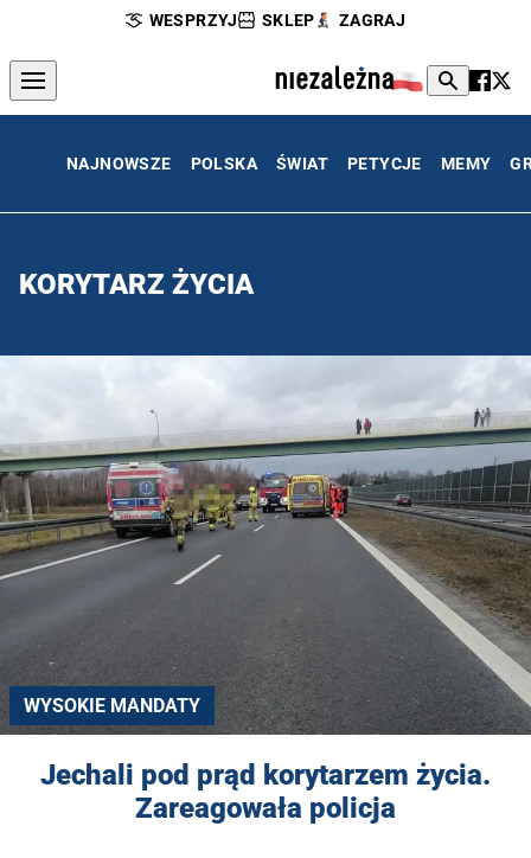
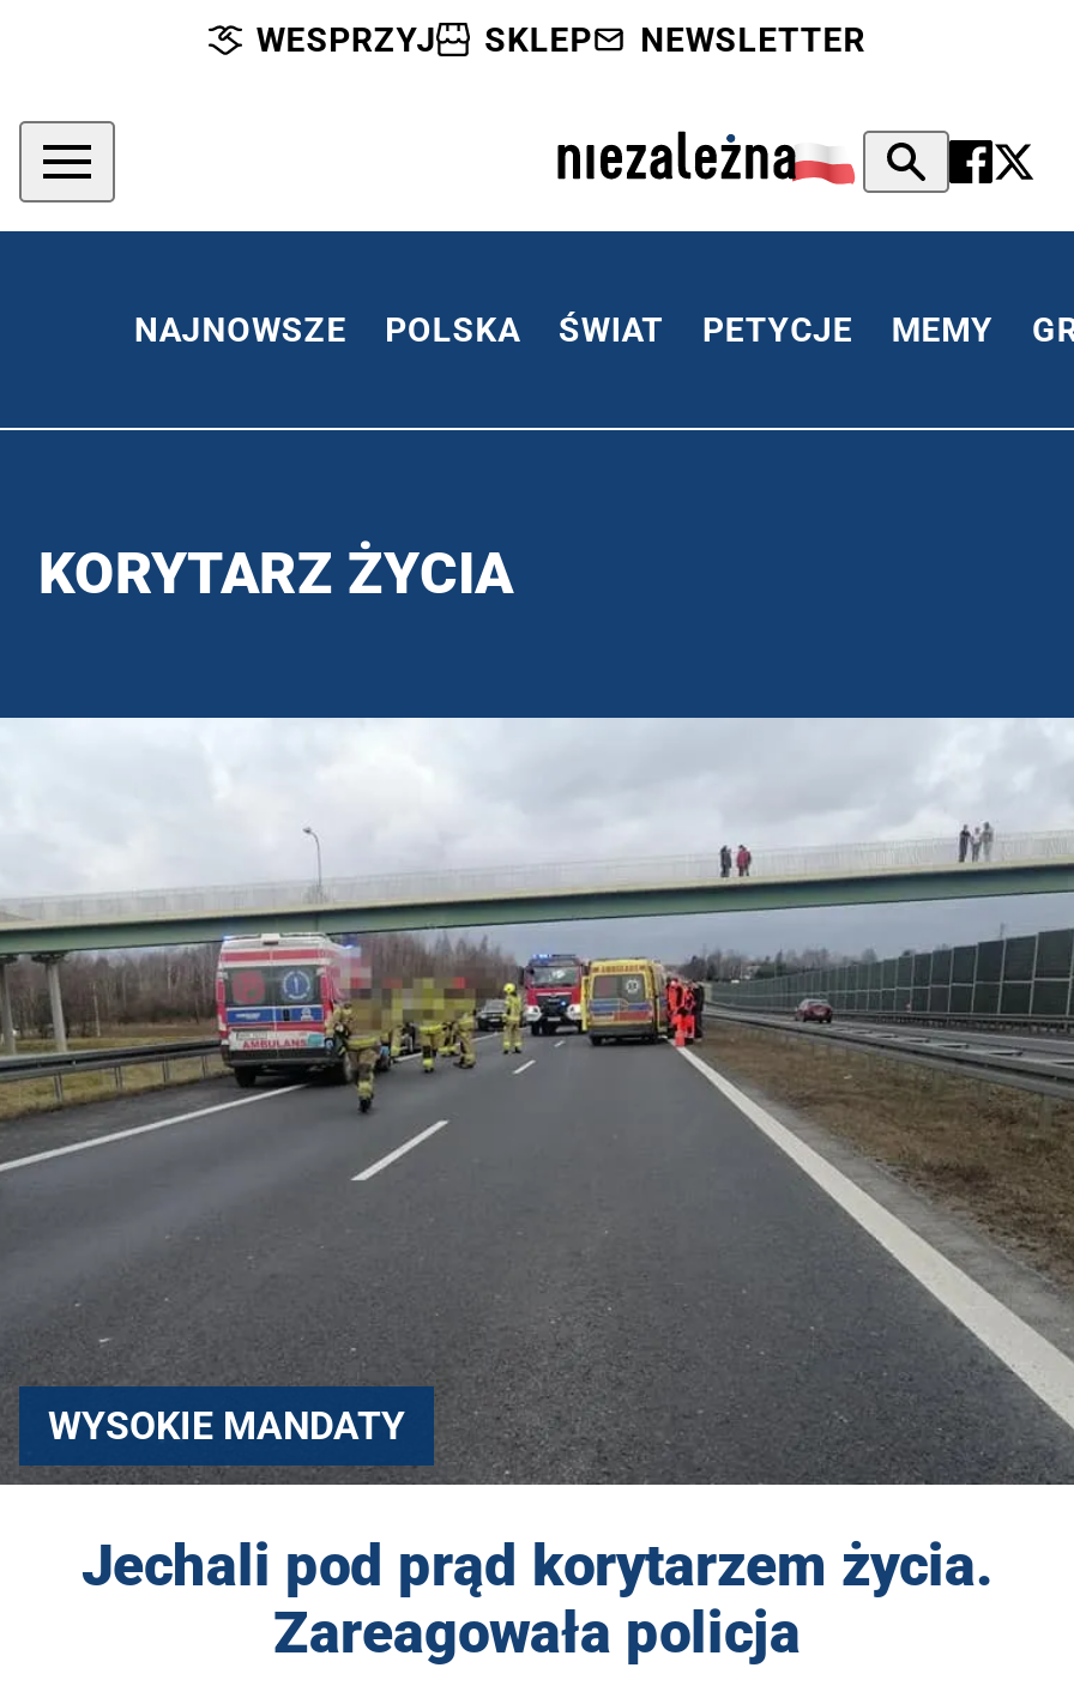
[339,11,406,30] ZAGRAJ -> [640,20,866,59] NEWSLETTER

